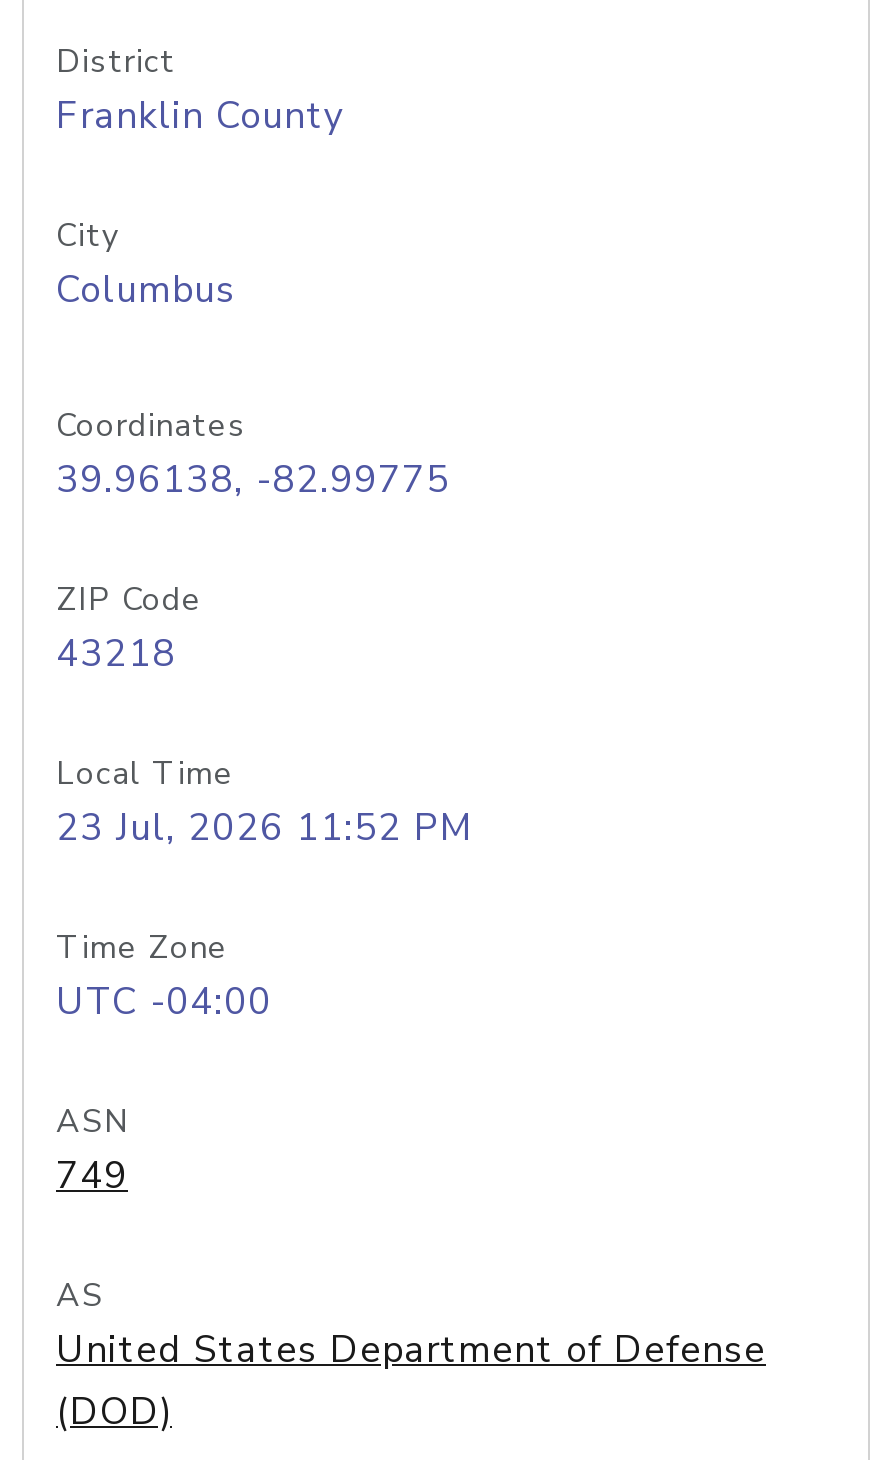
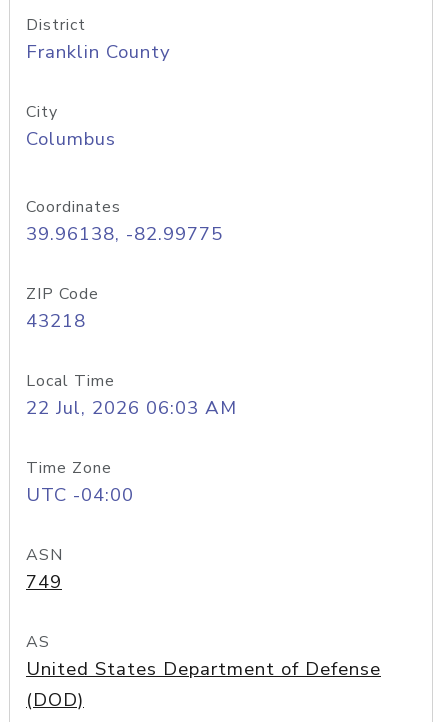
[56,802,474,854] 23 Jul, 2026 11:52 PM -> [26,395,237,421] 22 Jul, 2026 06:03 AM

